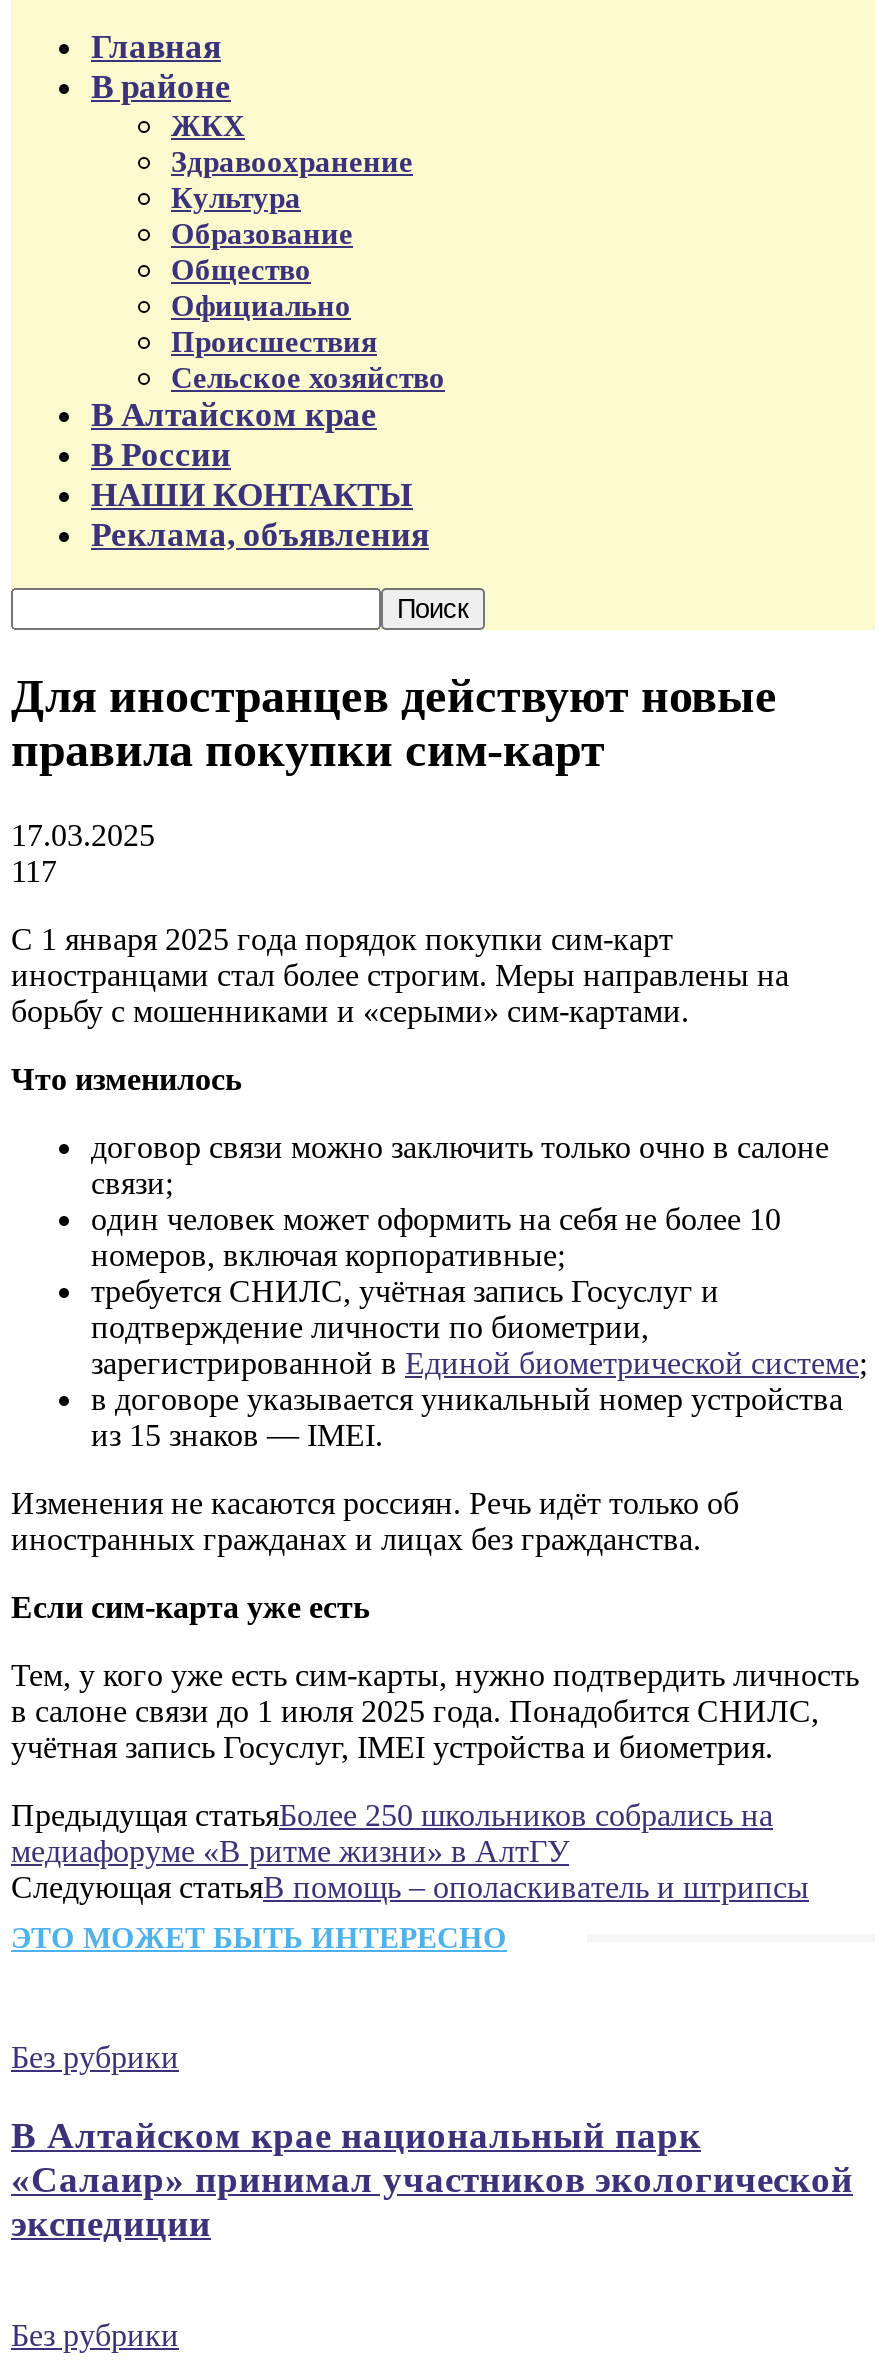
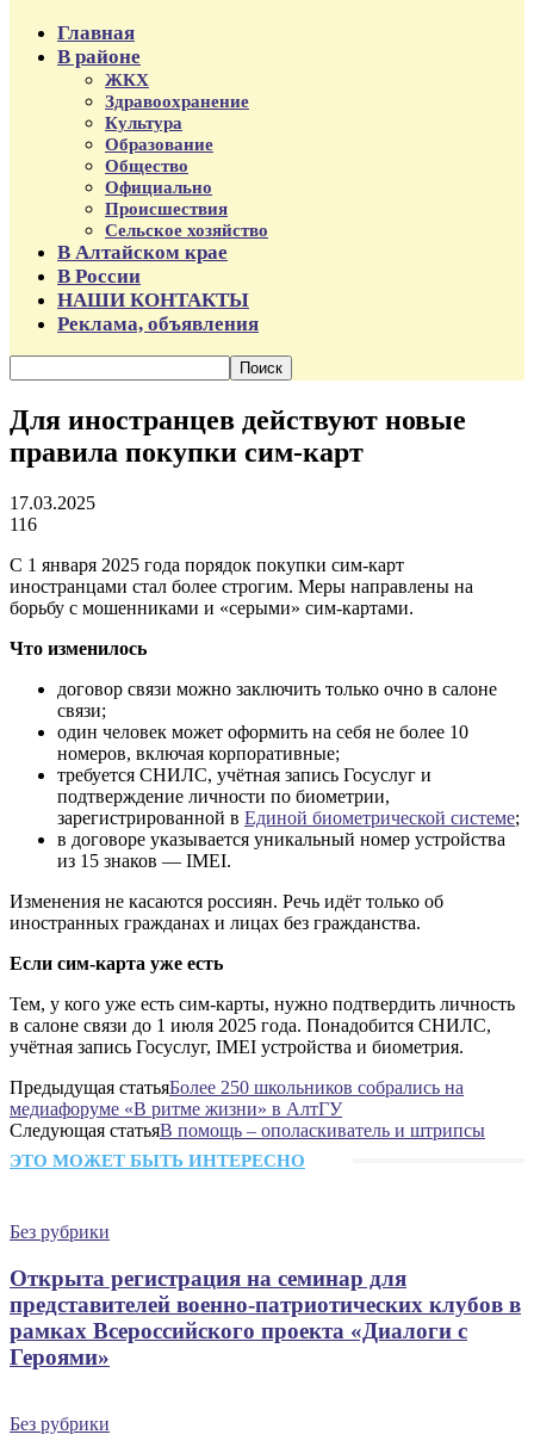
[11,854,57,888] 117 -> [10,514,37,534] 116
[11,2113,853,2243] В Алтайском крае национальный парк | «Салаир» принимал участников экологической | экспедиции -> [10,1265,521,1369] Открыта регистрация на семинар для | представителей военно-патриотических клубов в | рамках Всероссийского проекта «Диалоги с | Героями»

